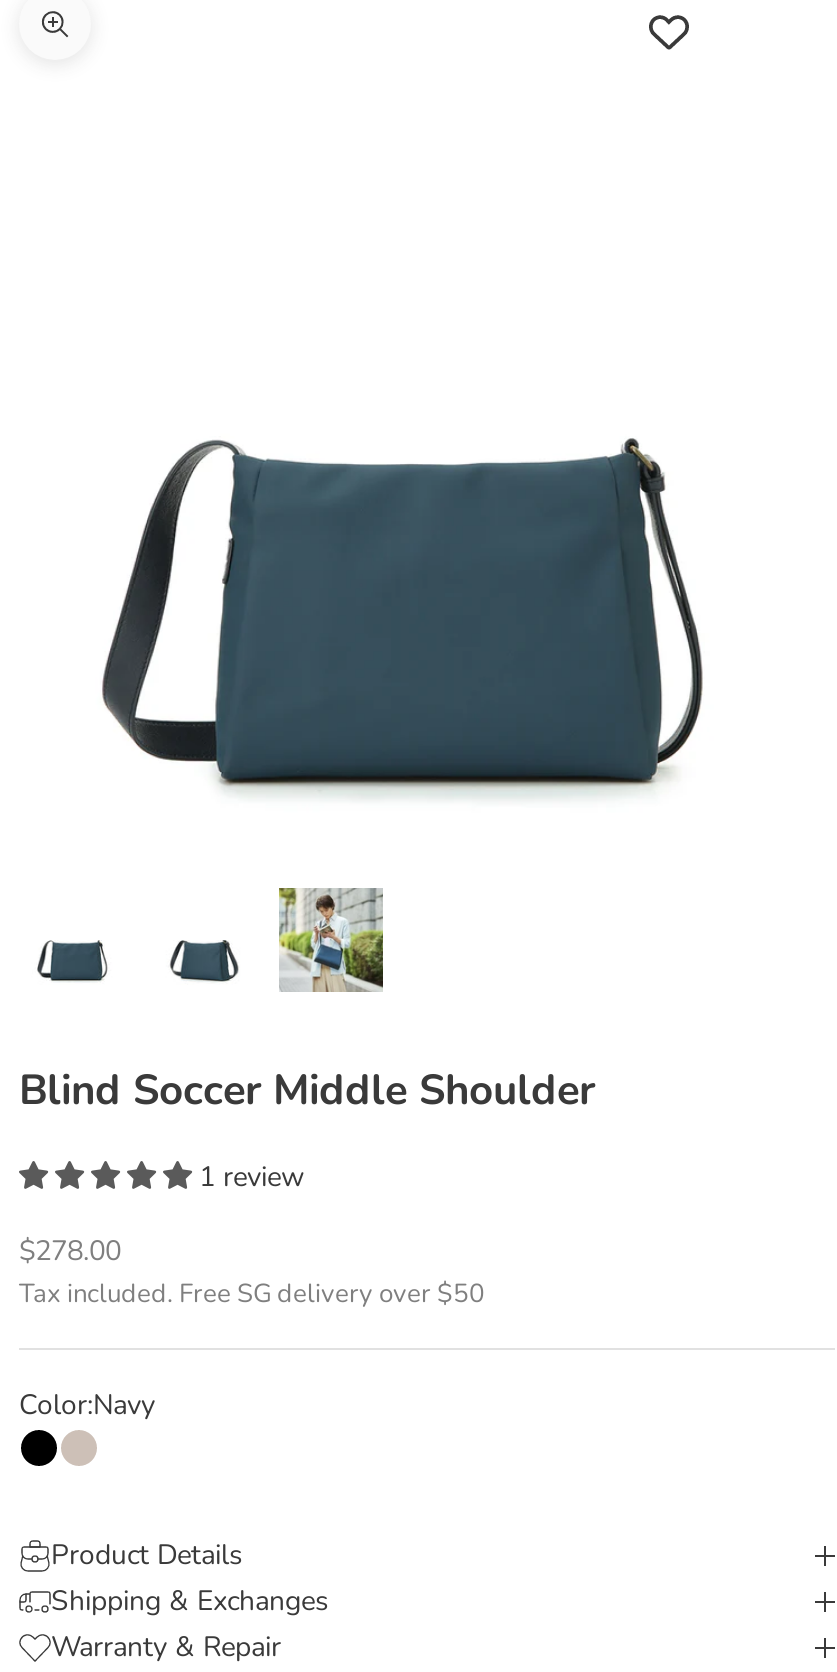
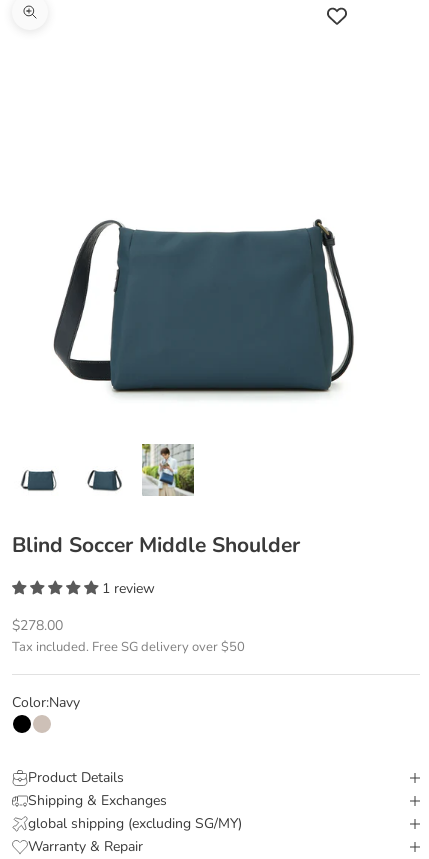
none -> [28,814,242,833] global shipping (excluding SG/MY)

